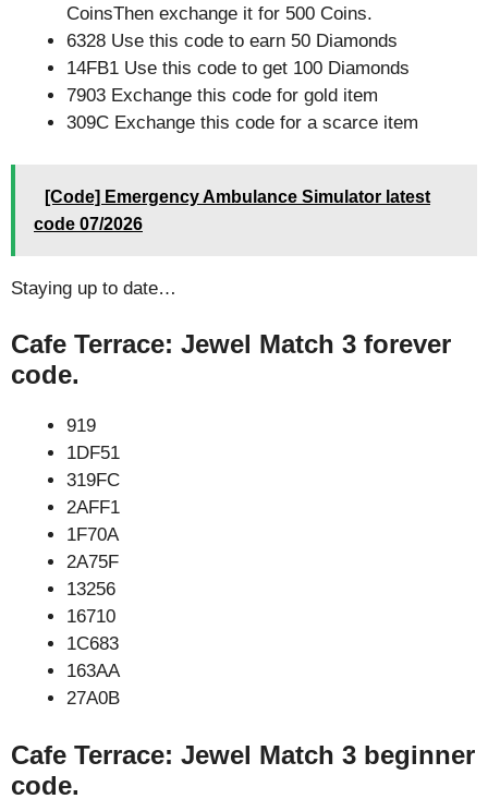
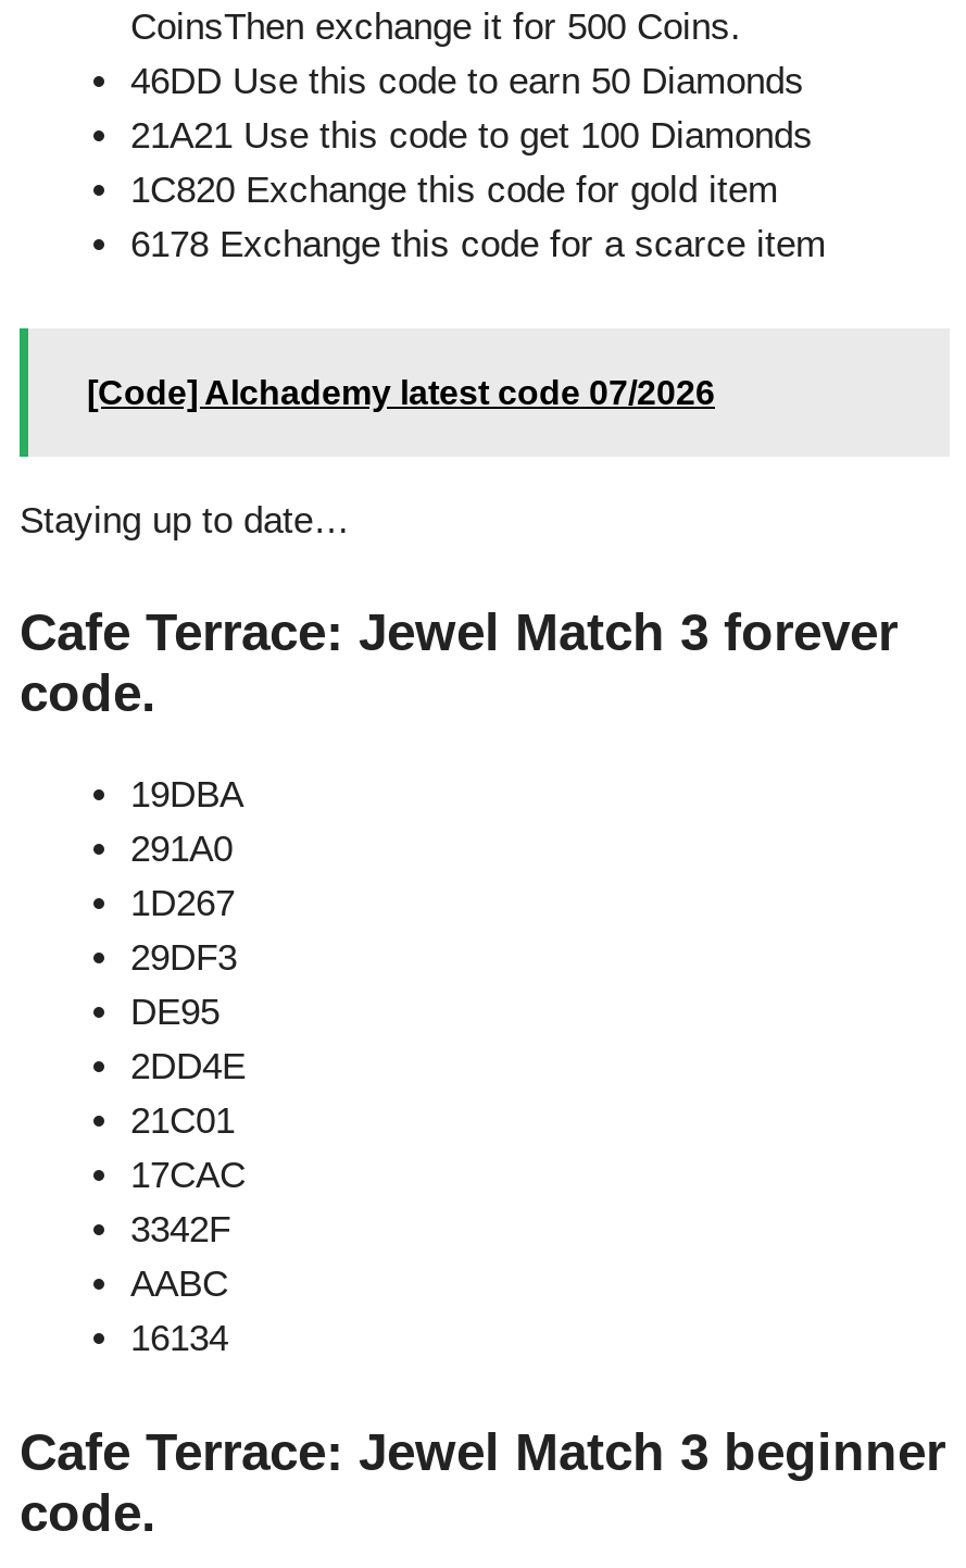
[66,31,418,133] 6328 Use this code to earn 50 Diamonds | 14FB1 Use this code to get 100 Diamonds | 7903 Exchange this code for gold item | 309C Exchange this code for a scarce item -> [130,61,826,265] 46DD Use this code to earn 50 Diamonds | 21A21 Use this code to get 100 Diamonds | 1C820 Exchange this code for gold item | 6178 Exchange this code for a scarce item
[34,187,430,233] [Code] Emergency Ambulance Simulator latest | code 07/2026 -> [87,373,715,410] [Code] Alchademy latest code 07/2026
[66,415,120,709] 919 | 1DF51 | 319FC | 2AFF1 | 1F70A | 2A75F | 13256 | 16710 | 1C683 | 163AA | 27A0B -> [130,774,246,1359] 19DBA | 291A0 | 1D267 | 29DF3 | DE95 | 2DD4E | 21C01 | 17CAC | 3342F | AABC | 16134

